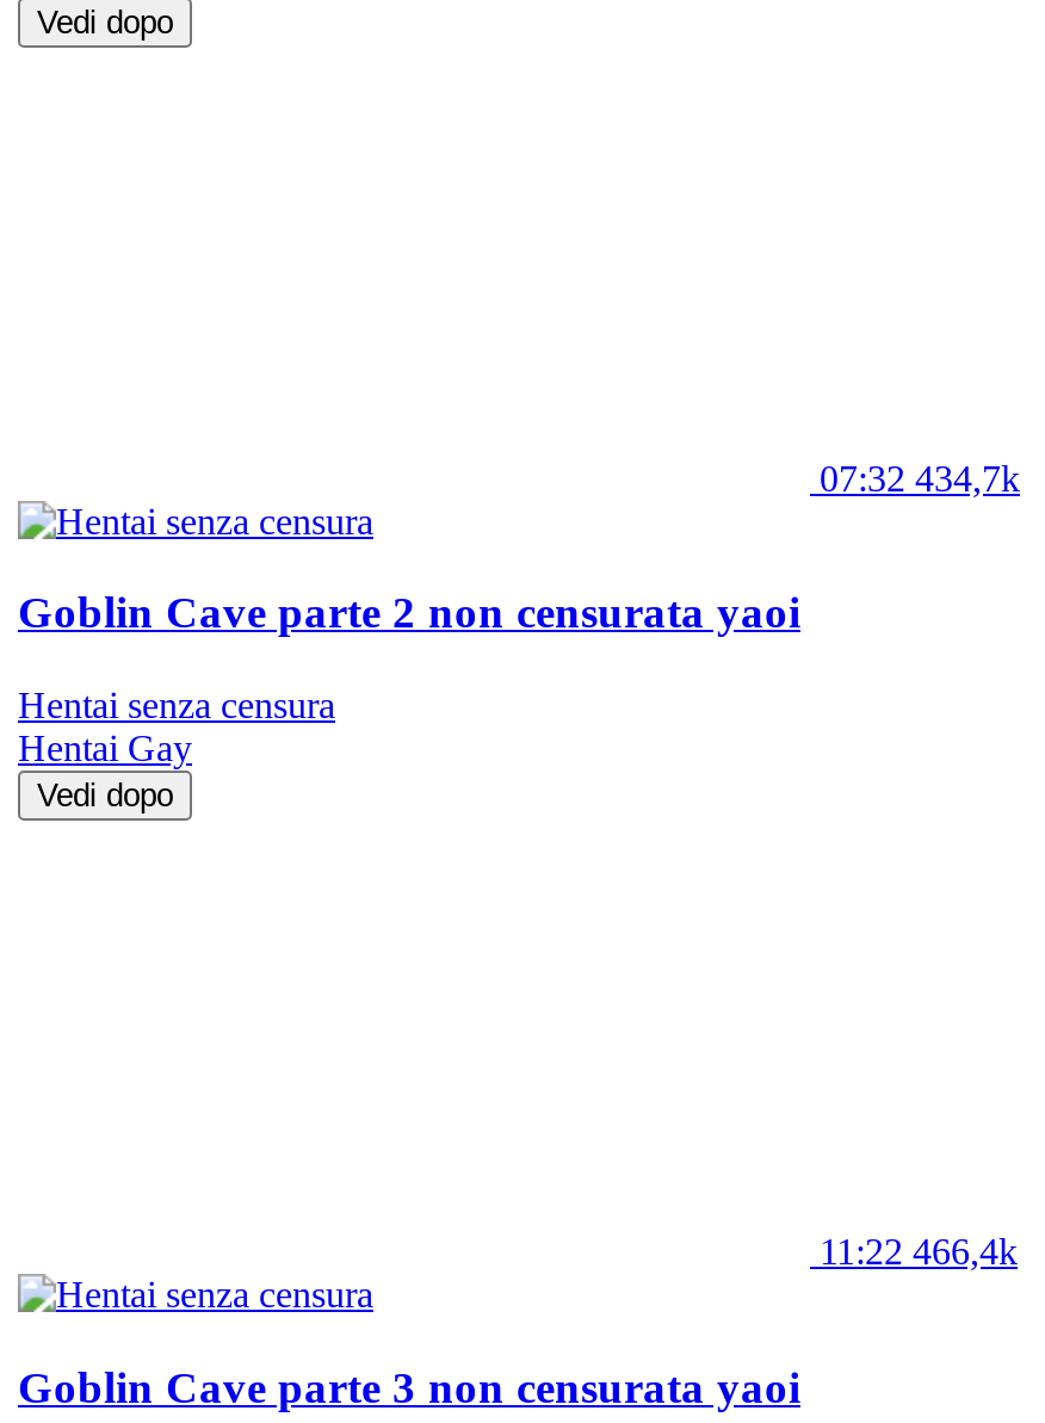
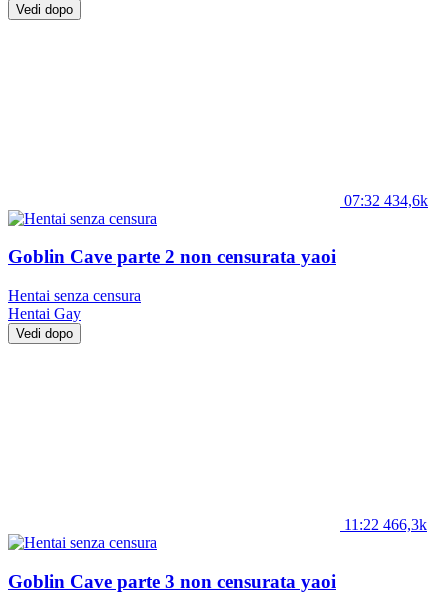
[820,457,1020,498] 07:32 434,7k -> [344,192,428,209] 07:32 434,6k
[820,1231,1018,1272] 11:22 466,4k -> [344,516,427,533] 11:22 466,3k

